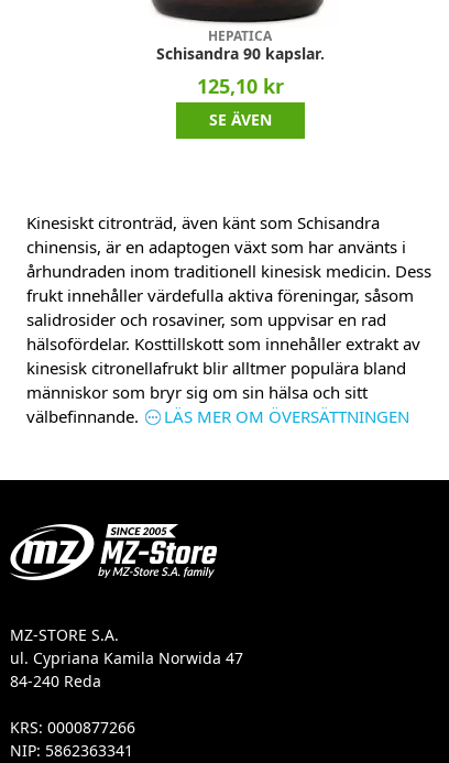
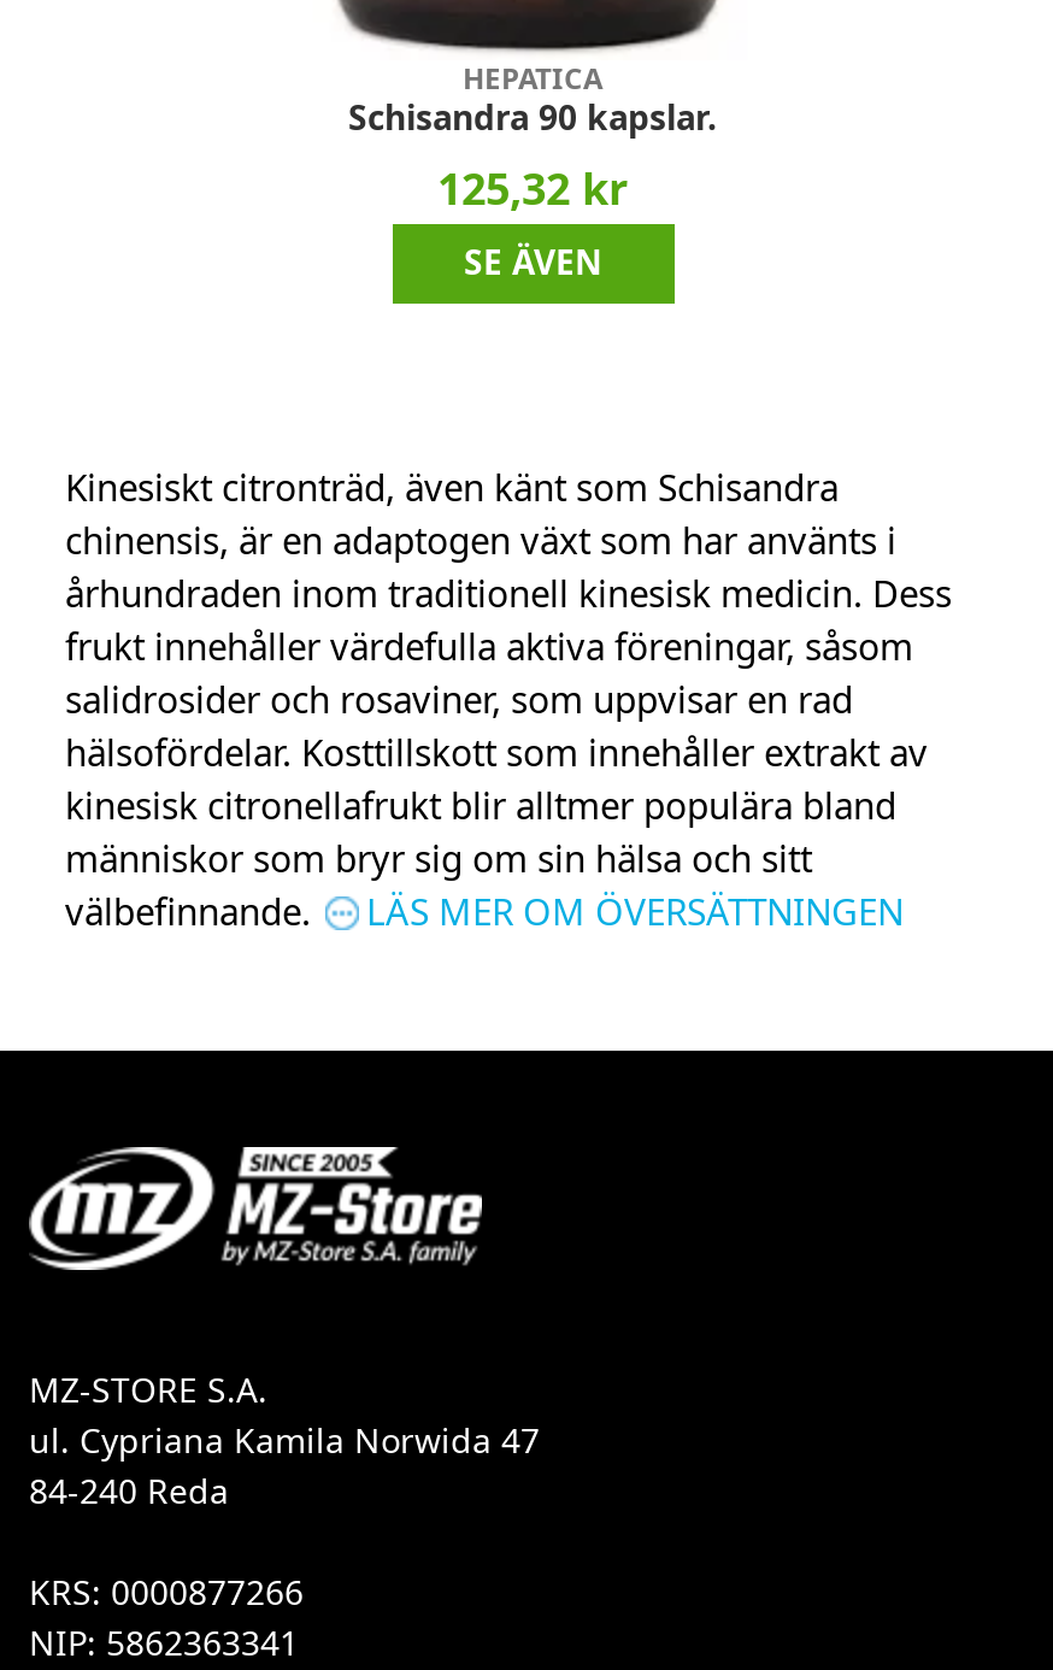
[196,76,283,96] 125,10 kr -> [437,166,628,210] 125,32 kr

